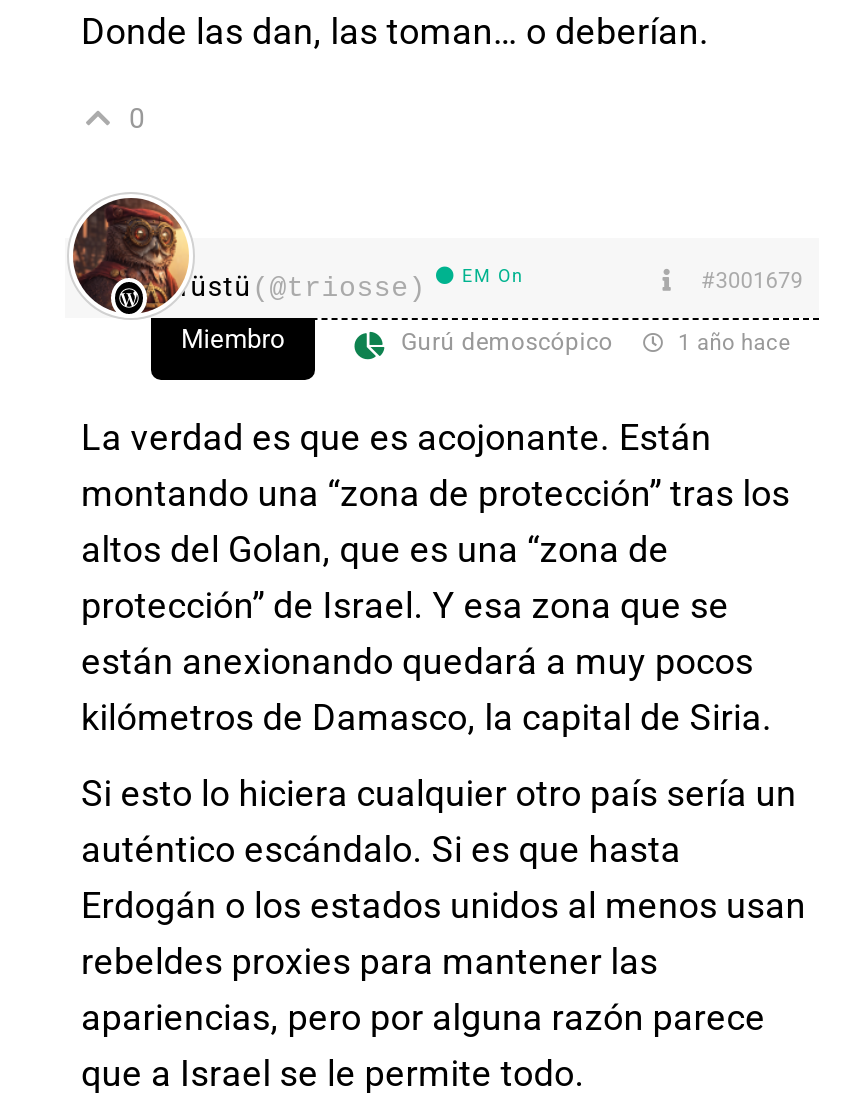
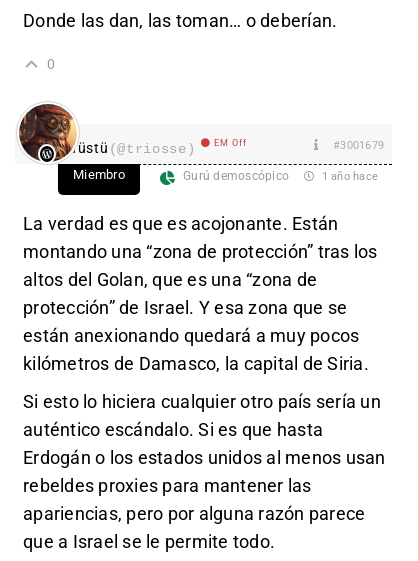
[462,265,524,285] EM On -> [213,137,246,147] EM Off

